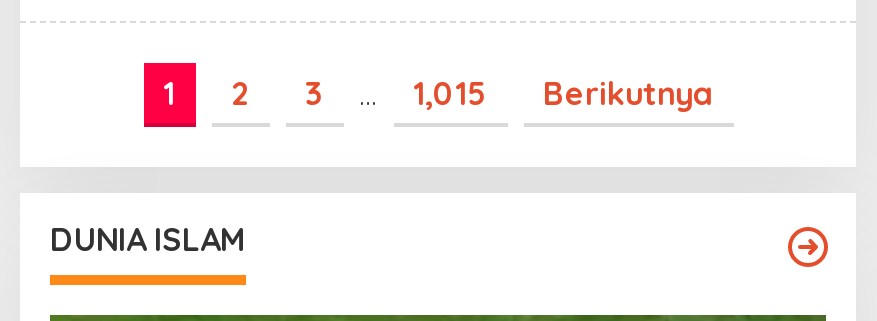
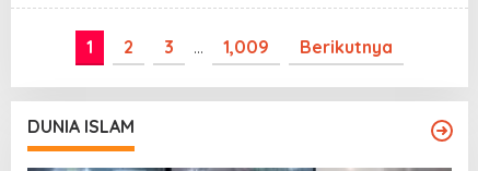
[413,73,487,113] 1,015 -> [223,36,269,58] 1,009

